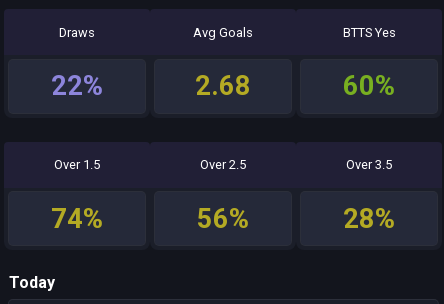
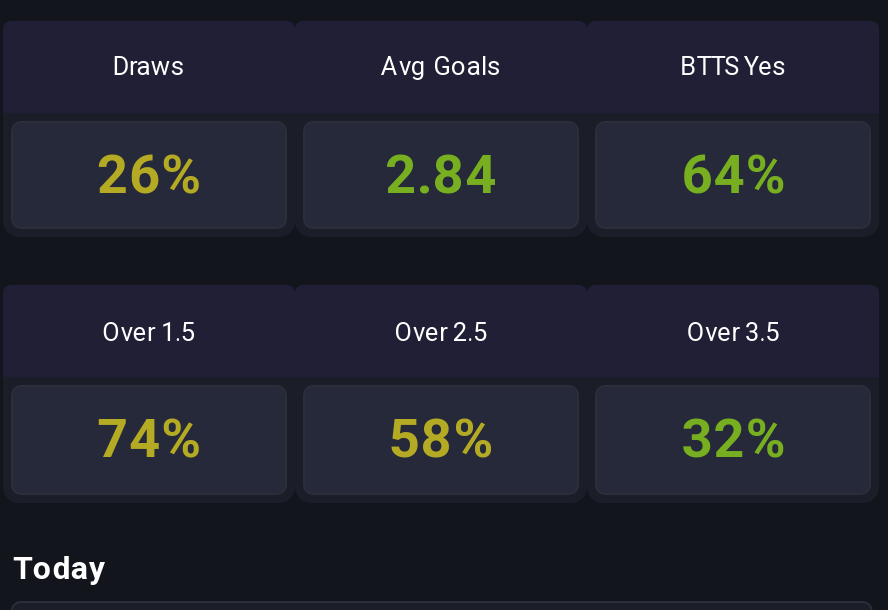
[51,70,103,102] 22% -> [97,143,201,207] 26%
[195,70,251,102] 2.68 -> [385,143,497,207] 2.84
[343,70,395,102] 60% -> [681,143,785,207] 64%
[197,203,249,235] 56% -> [389,407,493,471] 58%
[343,203,395,235] 28% -> [681,407,785,471] 32%

